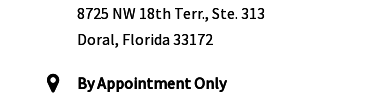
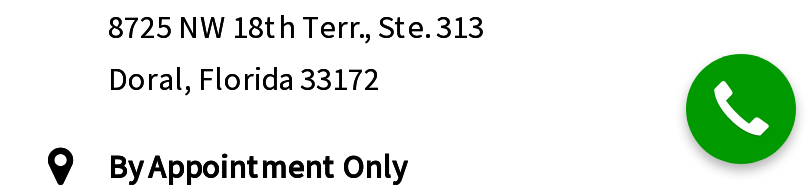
none -> [682,52,800,172] [image]

